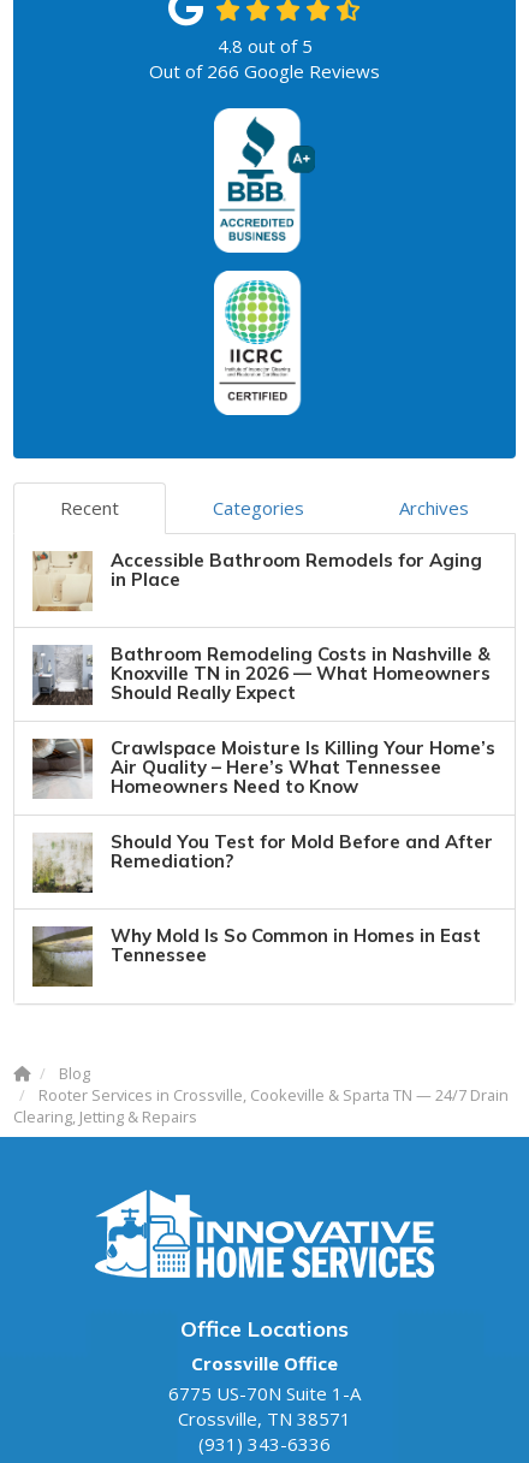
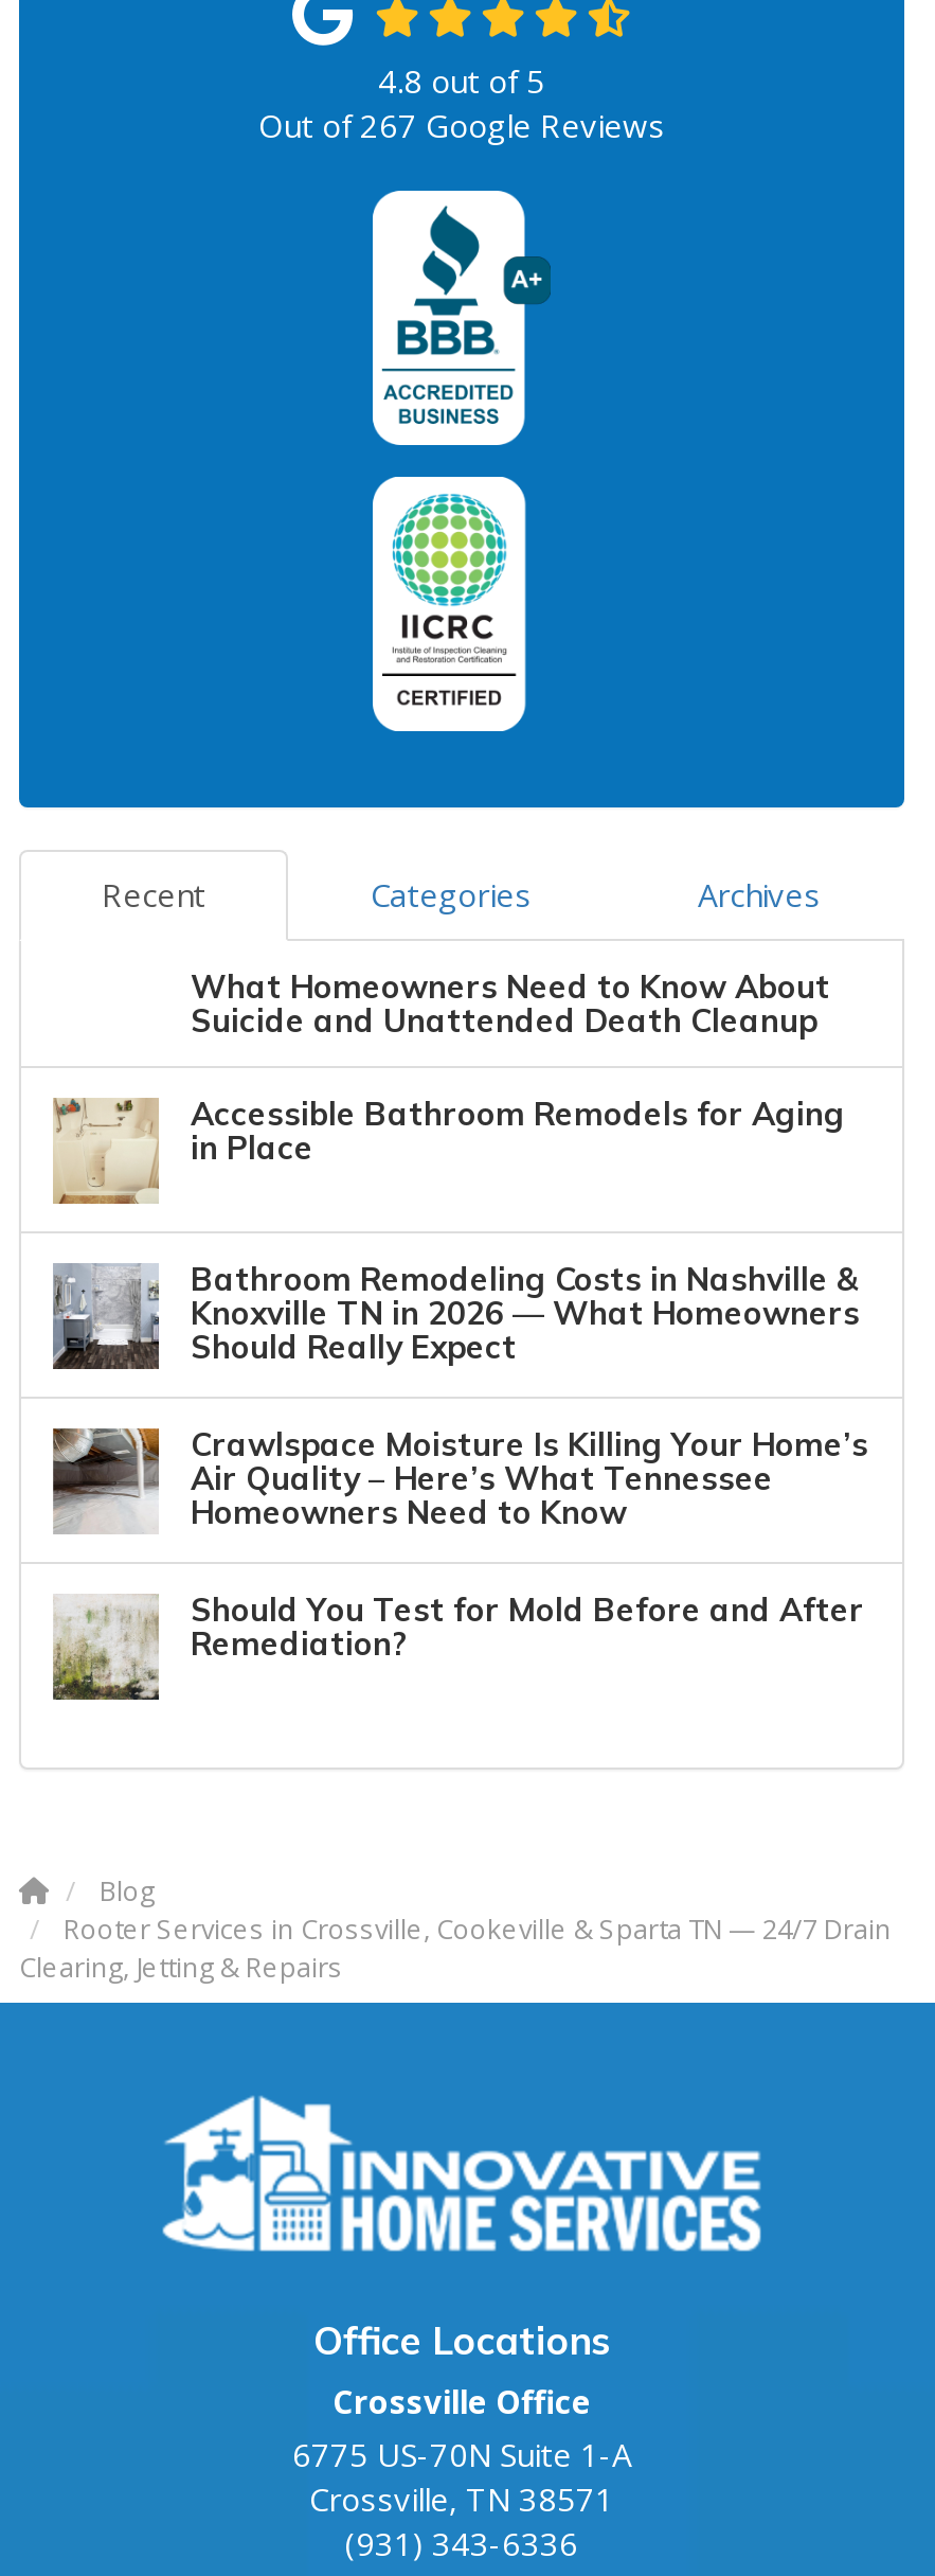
[149,59,380,83] Out of 266 Google Reviews -> [258,104,665,147] Out of 267 Google Reviews
none -> [191,967,830,1041] What Homeowners Need to Know About | Suicide and Unattended Death Cleanup
moved [31,549,495,873] -> [51,1094,868,1664]: [image] | Accessible Bathroom Remodels for Aging | in Place | ... | Should You Test for Mold Before and After | Remediation?
[31,924,481,988] [image] | Why Mold Is So Common in Homes in East | Tennessee -> none

